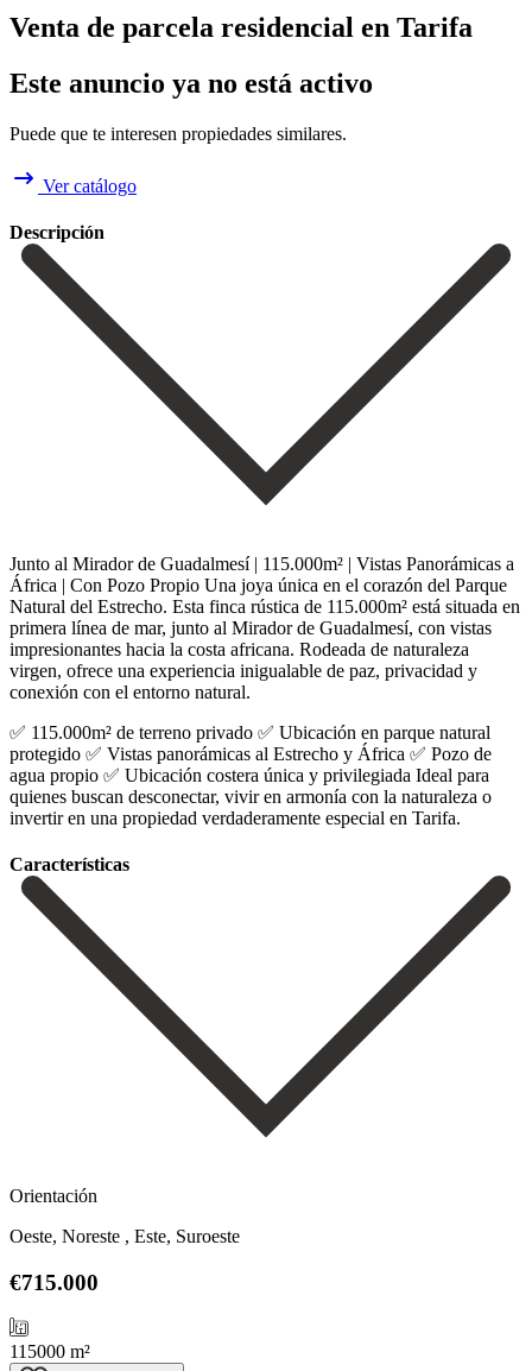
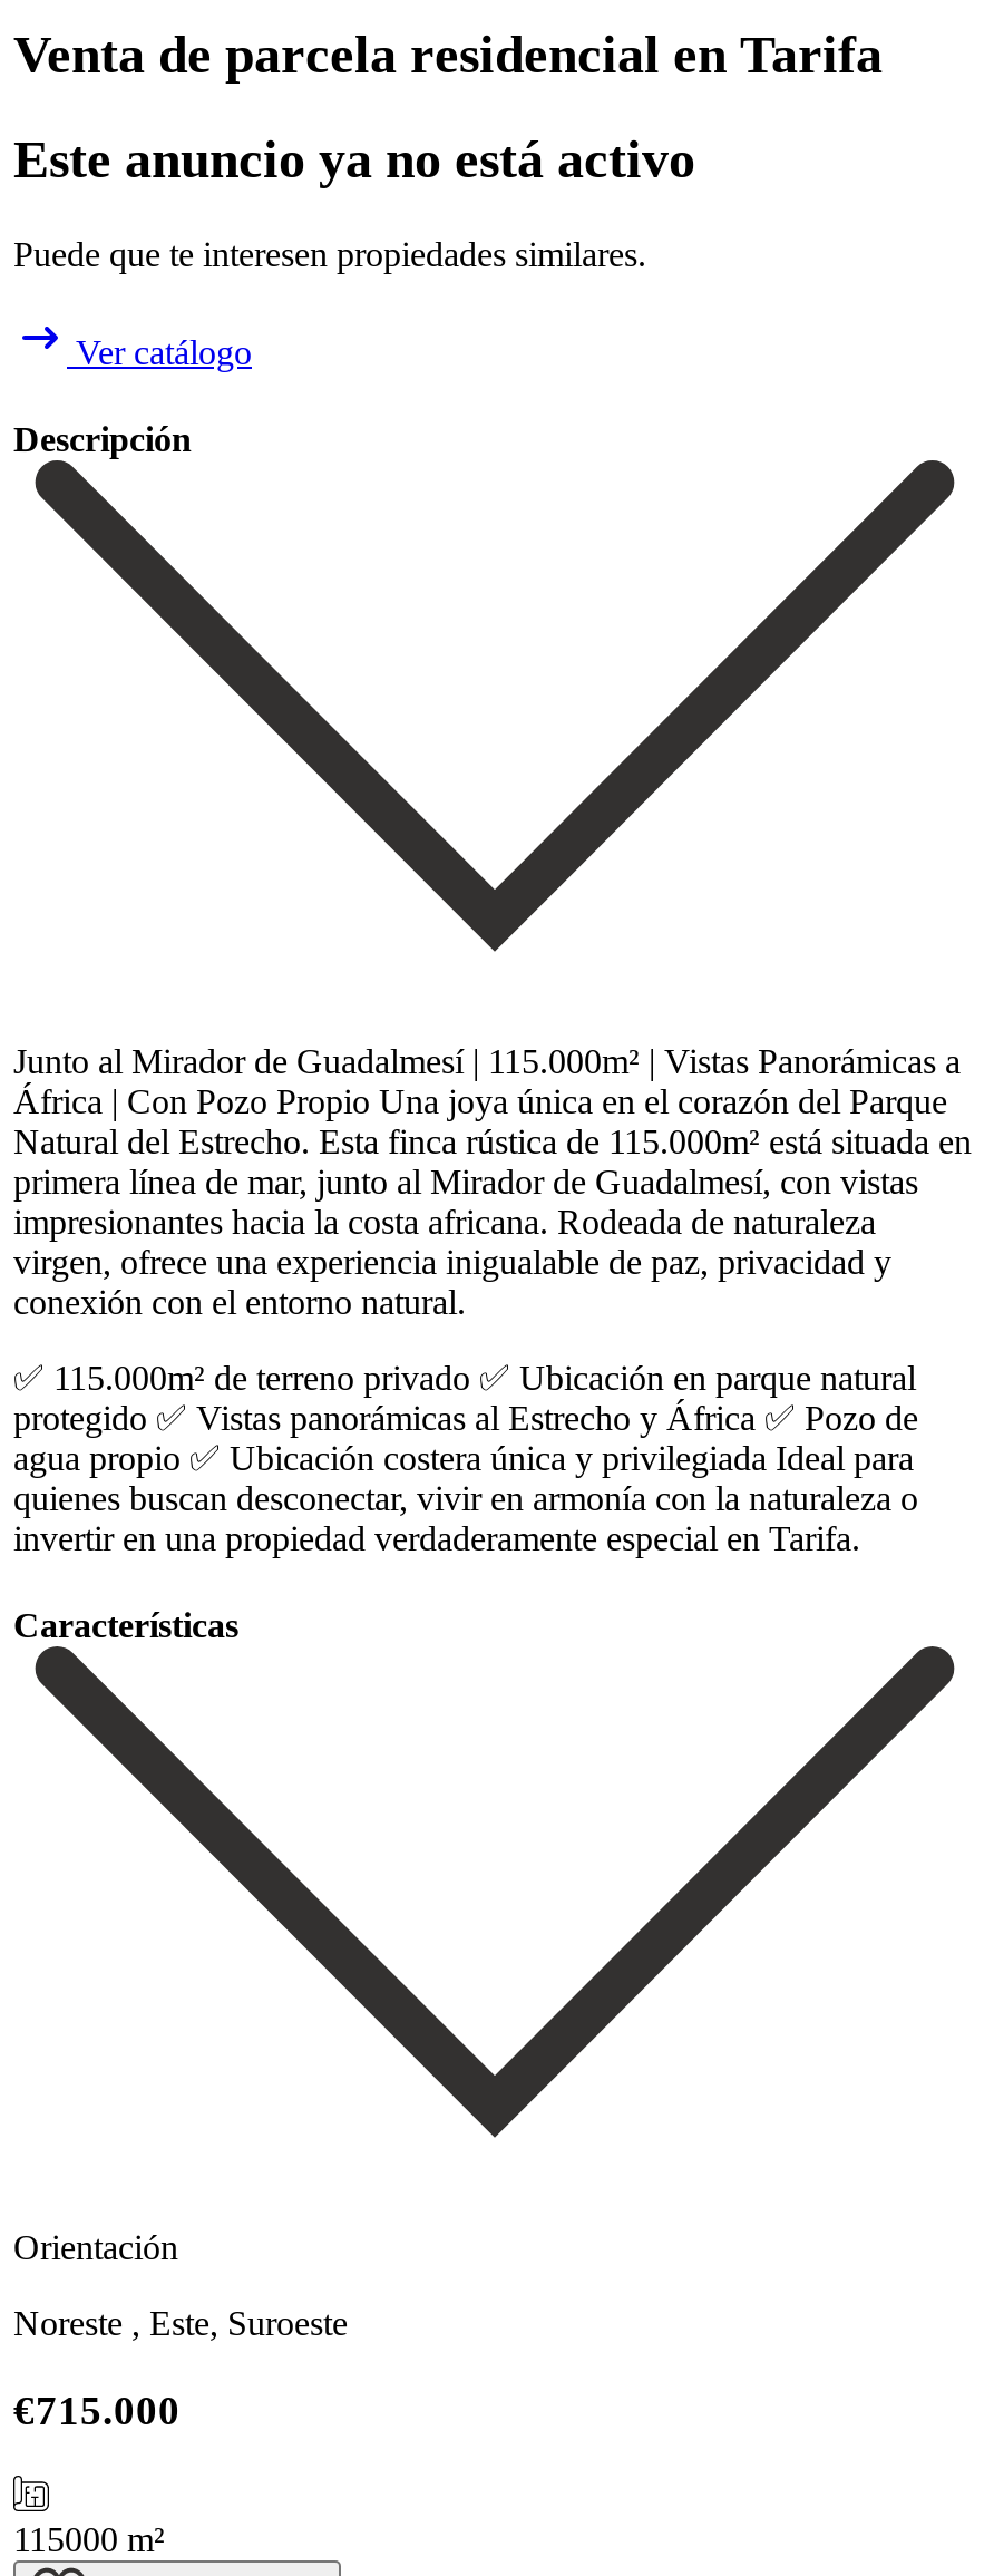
[9,1226,240,1246] Oeste, Noreste , Este, Suroeste -> [13,2304,348,2342] Noreste , Este, Suroeste

